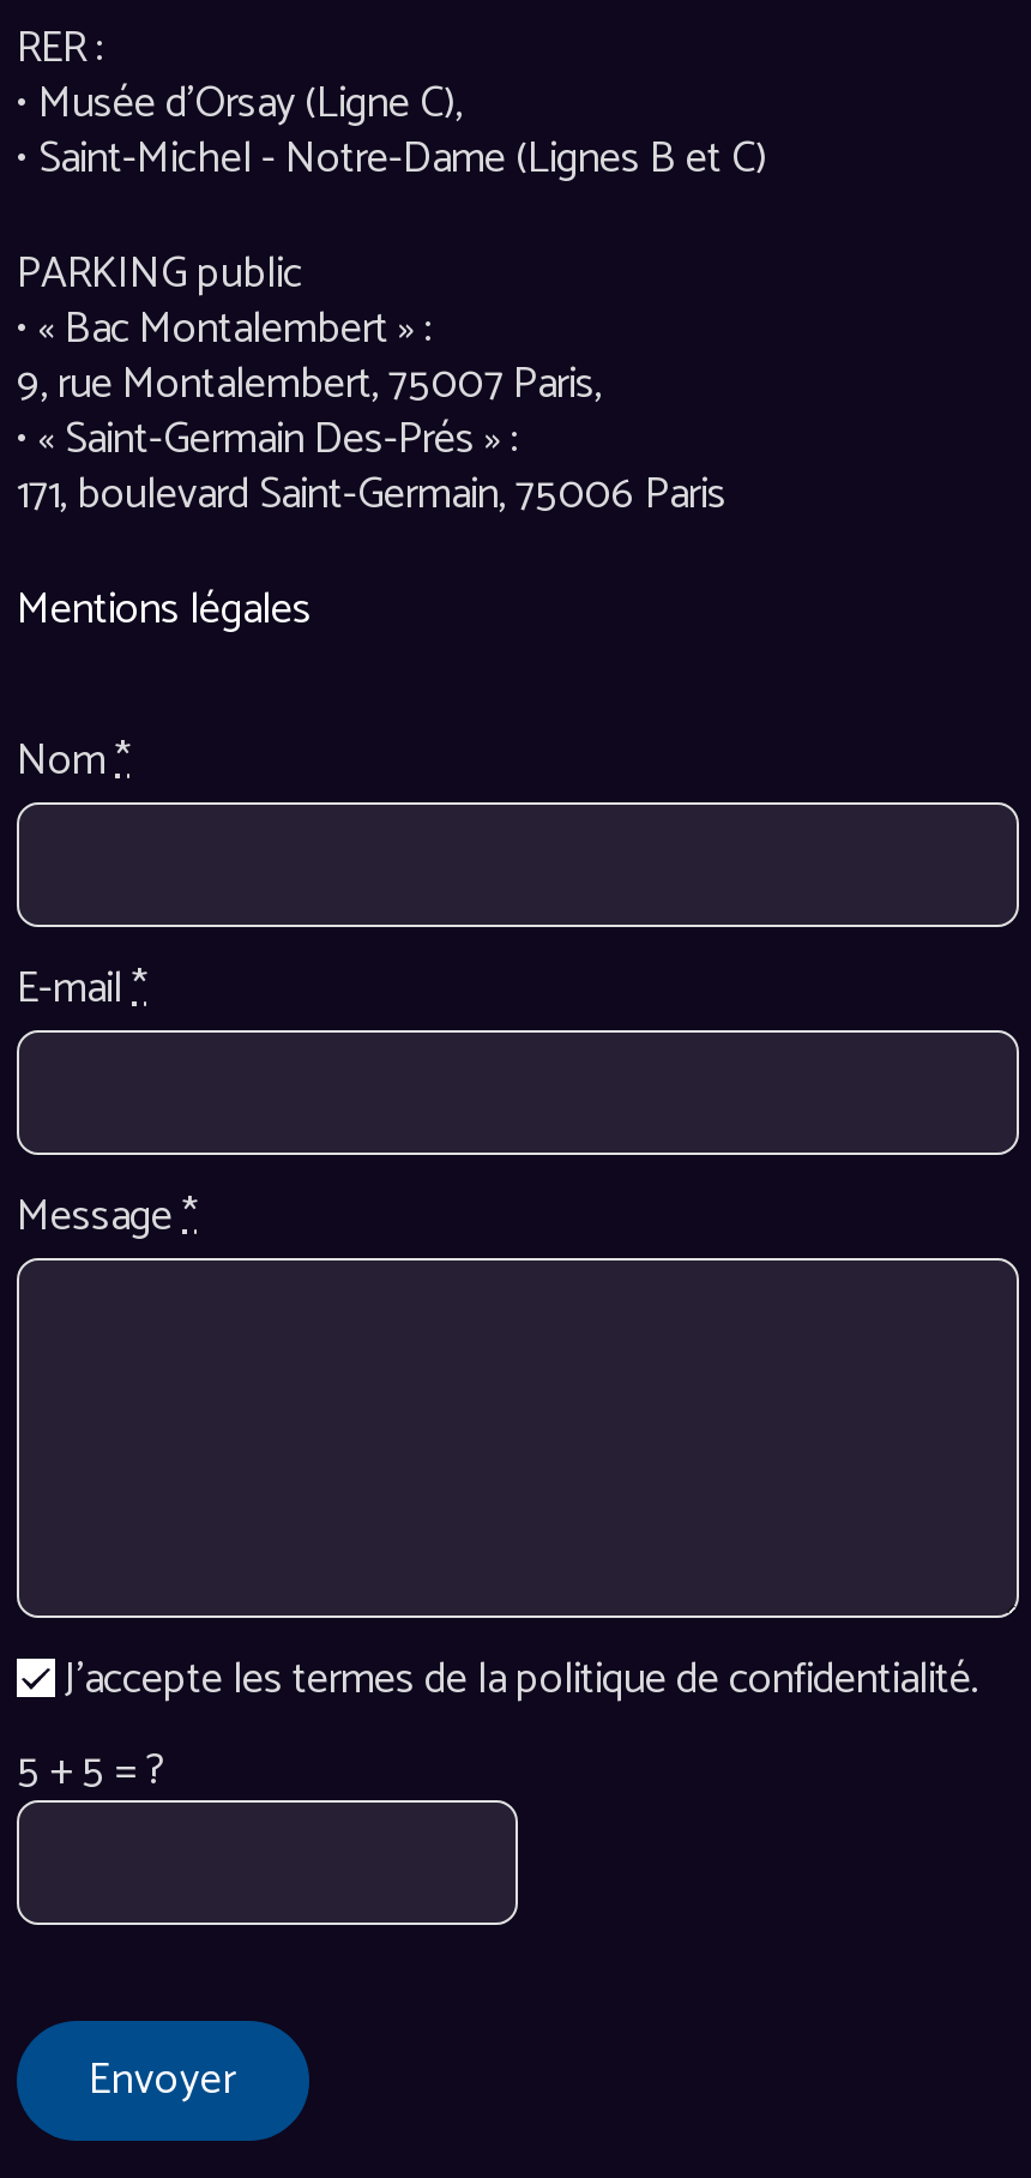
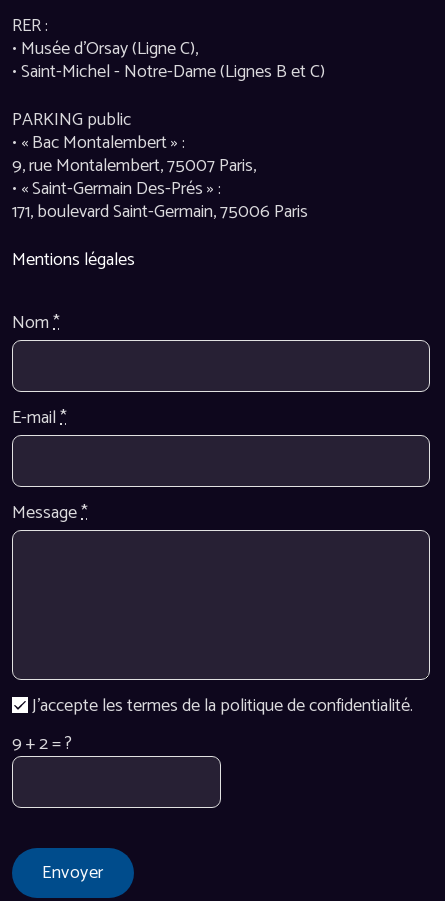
[17,1736,163,1808] 5 +5 = ? -> [12,729,72,759] 9 +2 = ?

